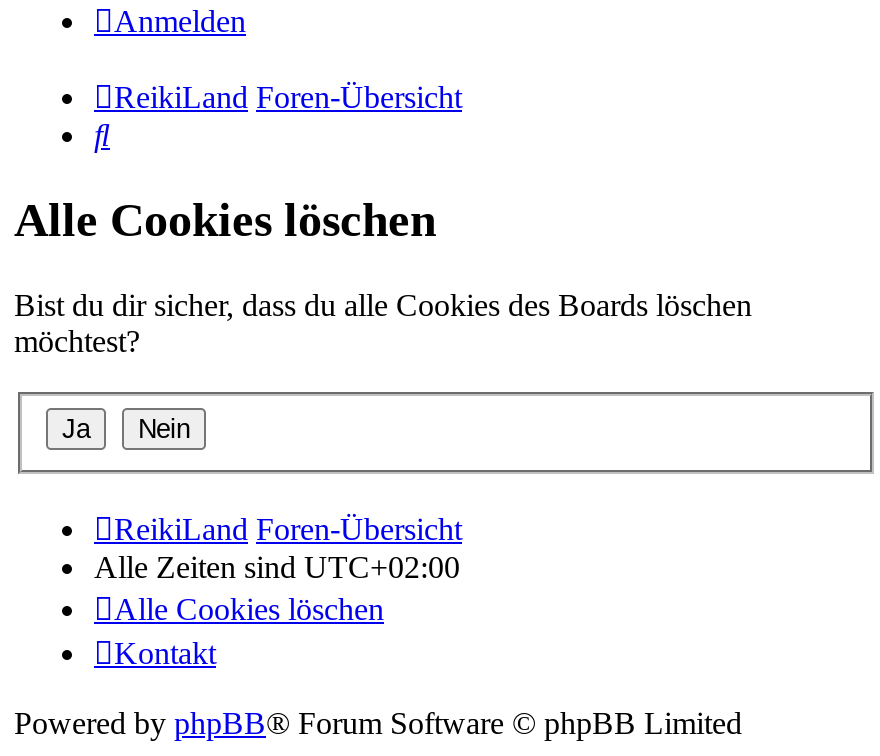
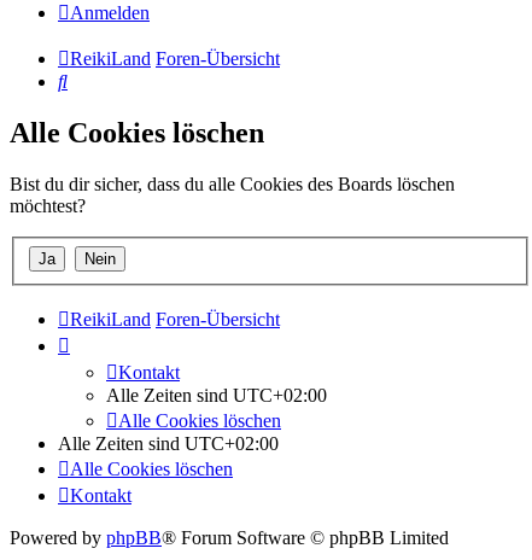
none -> [106,362,327,431] Kontakt | Alle Zeiten sind UTC+02:00 | Alle Cookies löschen

